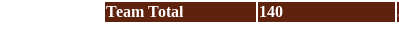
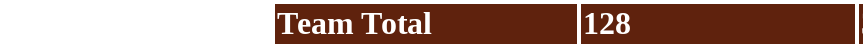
[259,3,283,20] 140 -> [583,7,631,41] 128

